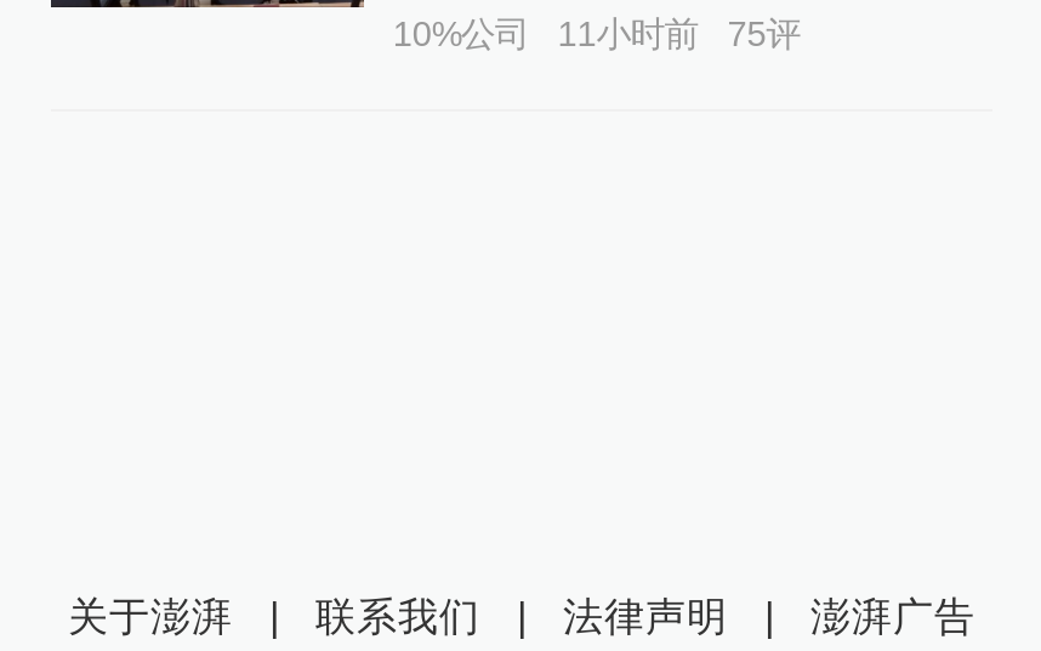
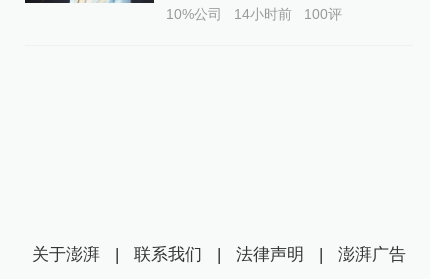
[558,16,800,54] 11小时前 | 75评 -> [234,6,342,22] 14小时前 | 100评

